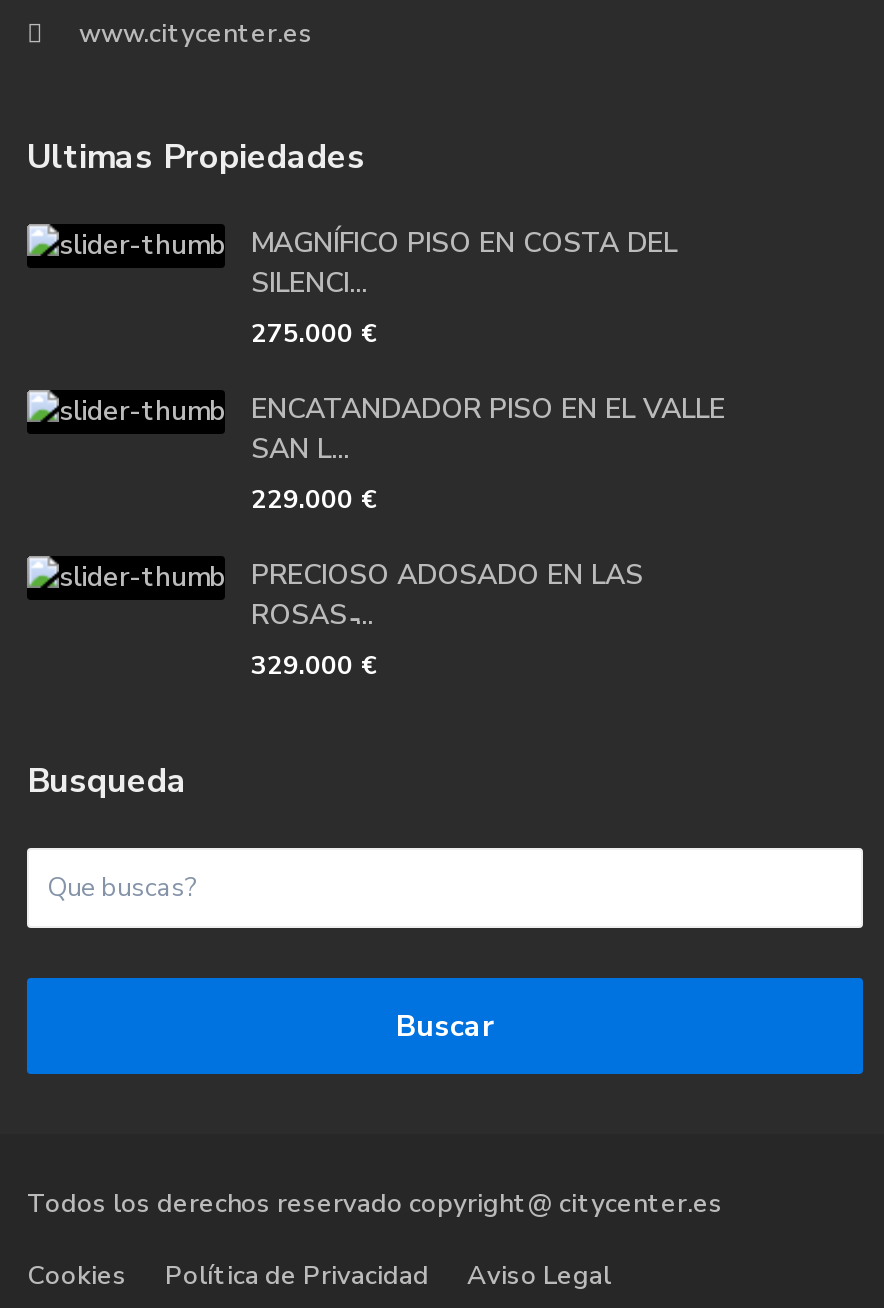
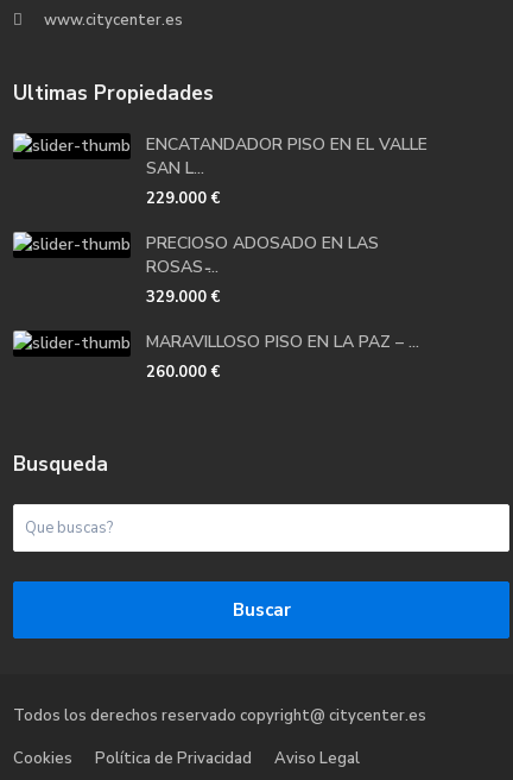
[251,224,677,352] MAGNÍFICO PISO EN COSTA DEL | SILENCI... | 275.000 € -> none
moved [251,390,725,684] -> [146,133,427,308]: ENCATANDADOR PISO EN EL VALLE | SAN L... | 229.000 € | PRECIOSO ADOSADO EN LAS | ROSAS ̵... | 329.000 €
none -> [146,331,419,383] MARAVILLOSO PISO EN LA PAZ – ... | 260.000 €

